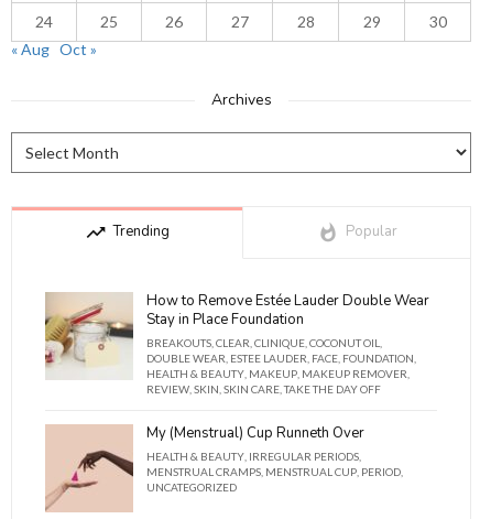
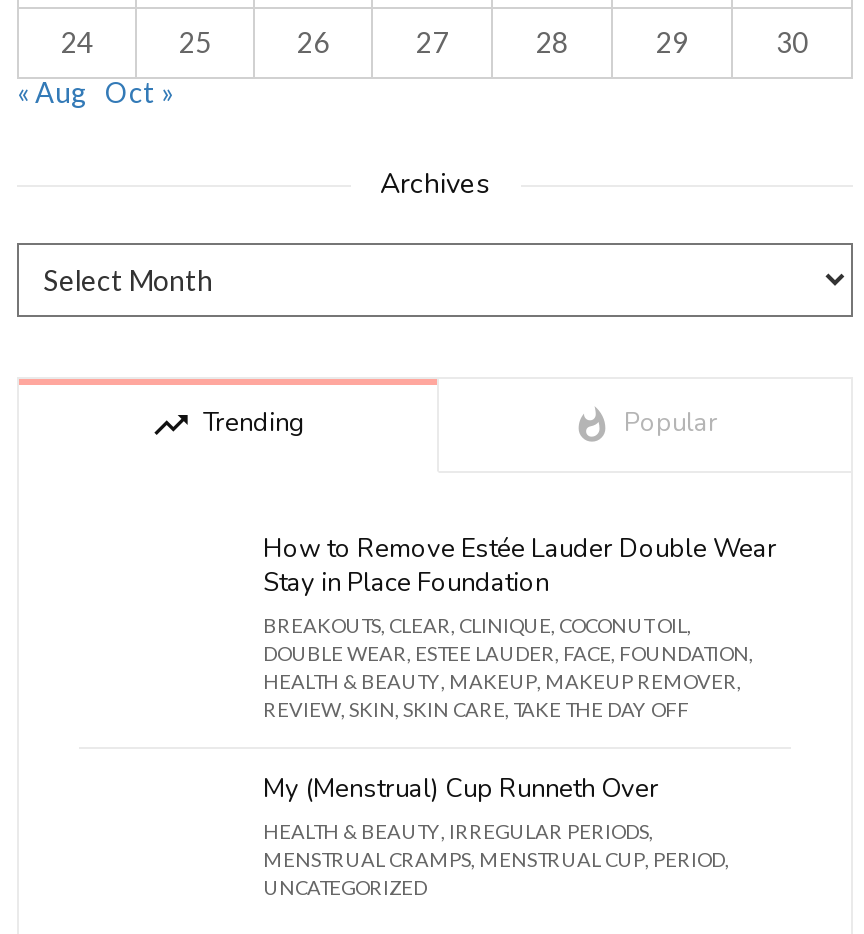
[44,291,134,380] [image] -> none
[44,423,134,513] [image] -> none

